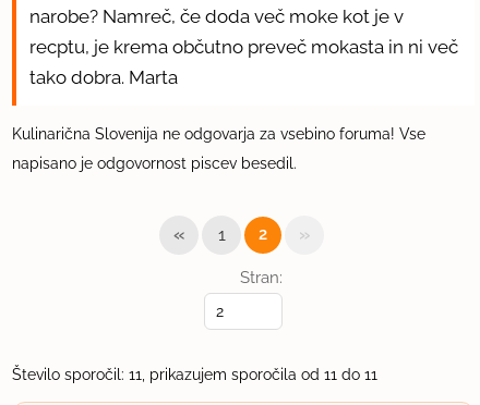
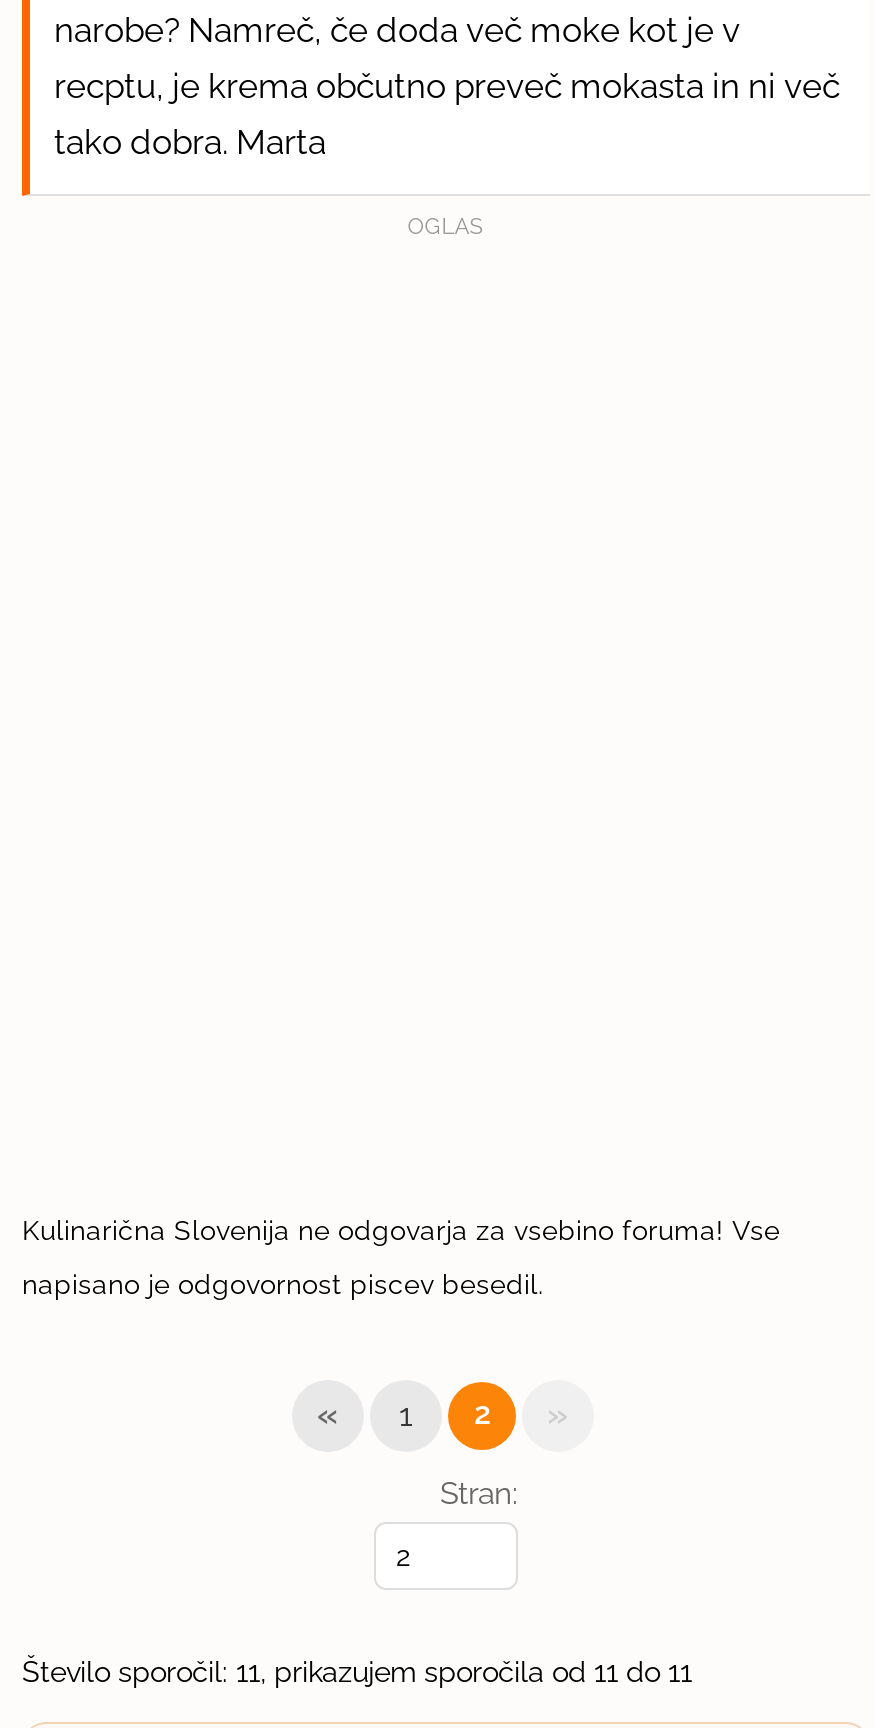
none -> [408,213,484,239] OGLAS

